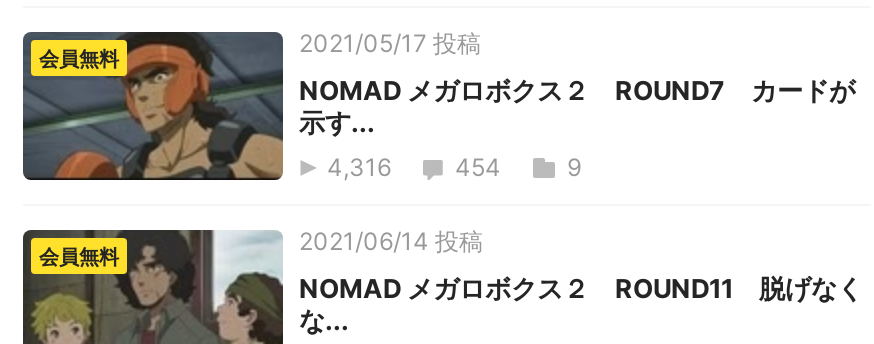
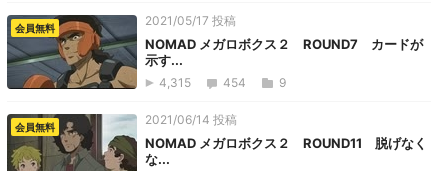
[327,152,391,182] 4,316 -> [159,75,191,90] 4,315

